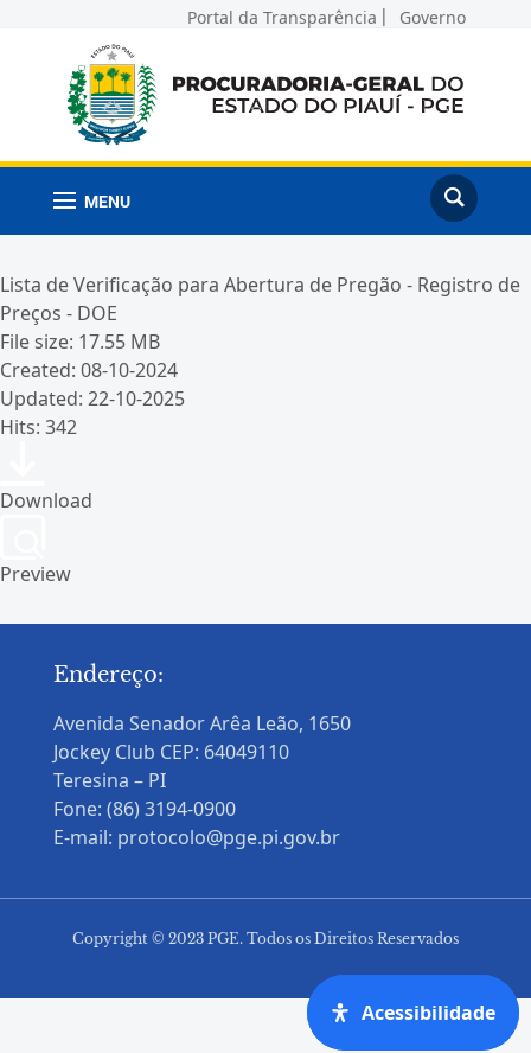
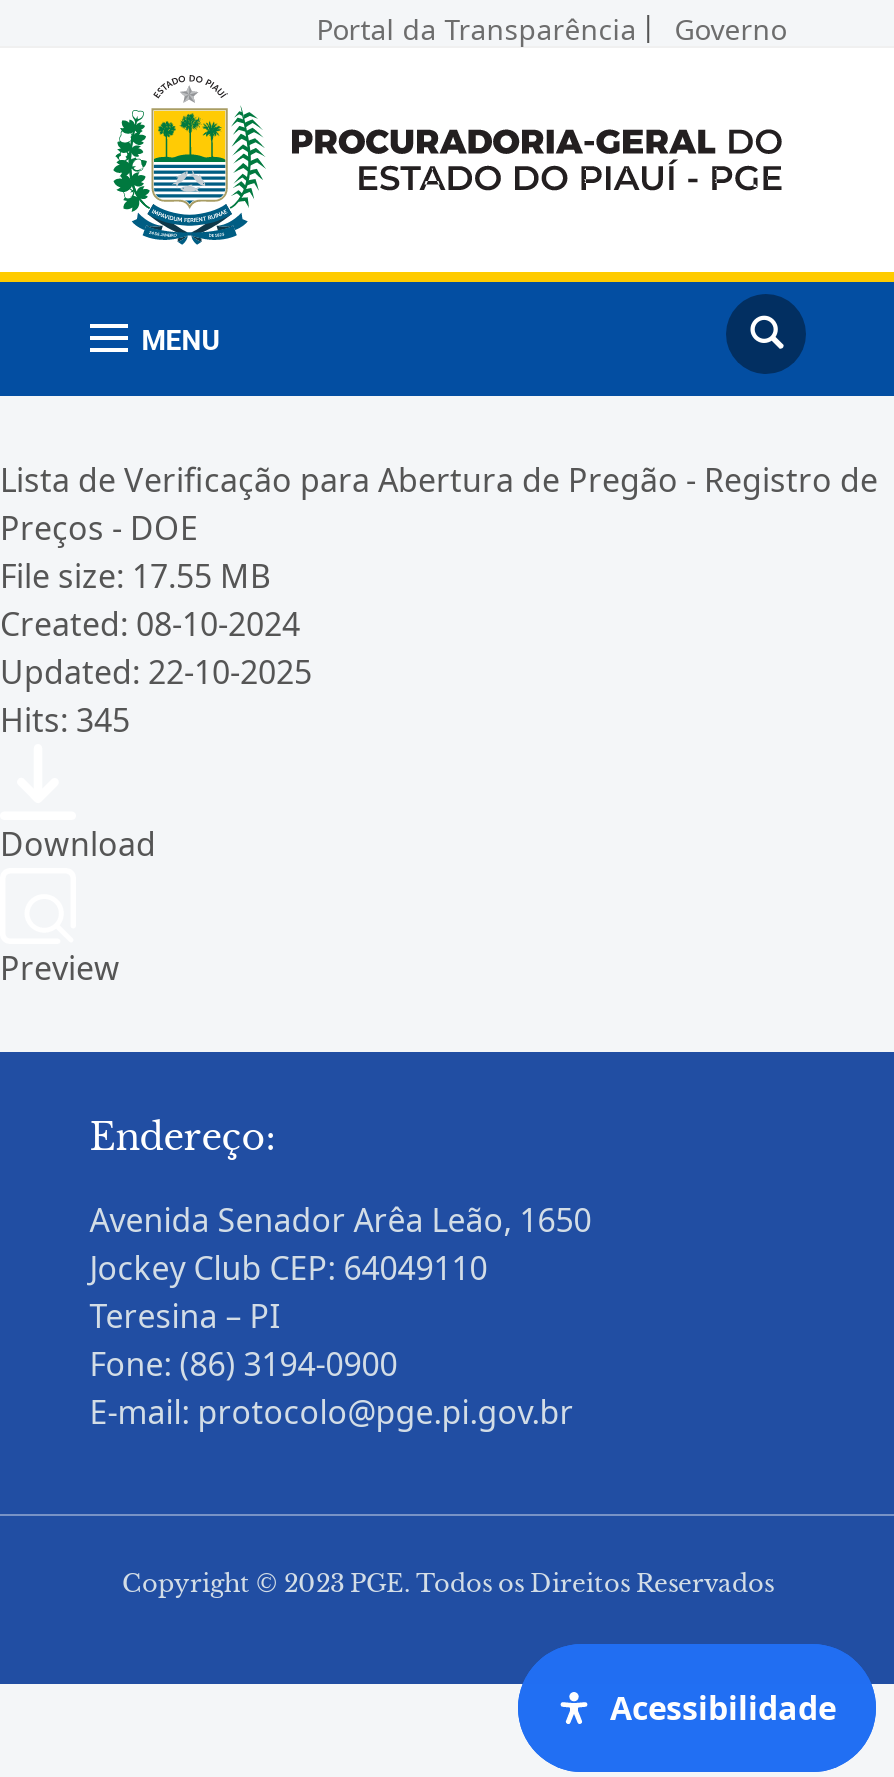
[0,414,77,440] Hits: 342 -> [0,699,130,743] Hits: 345

